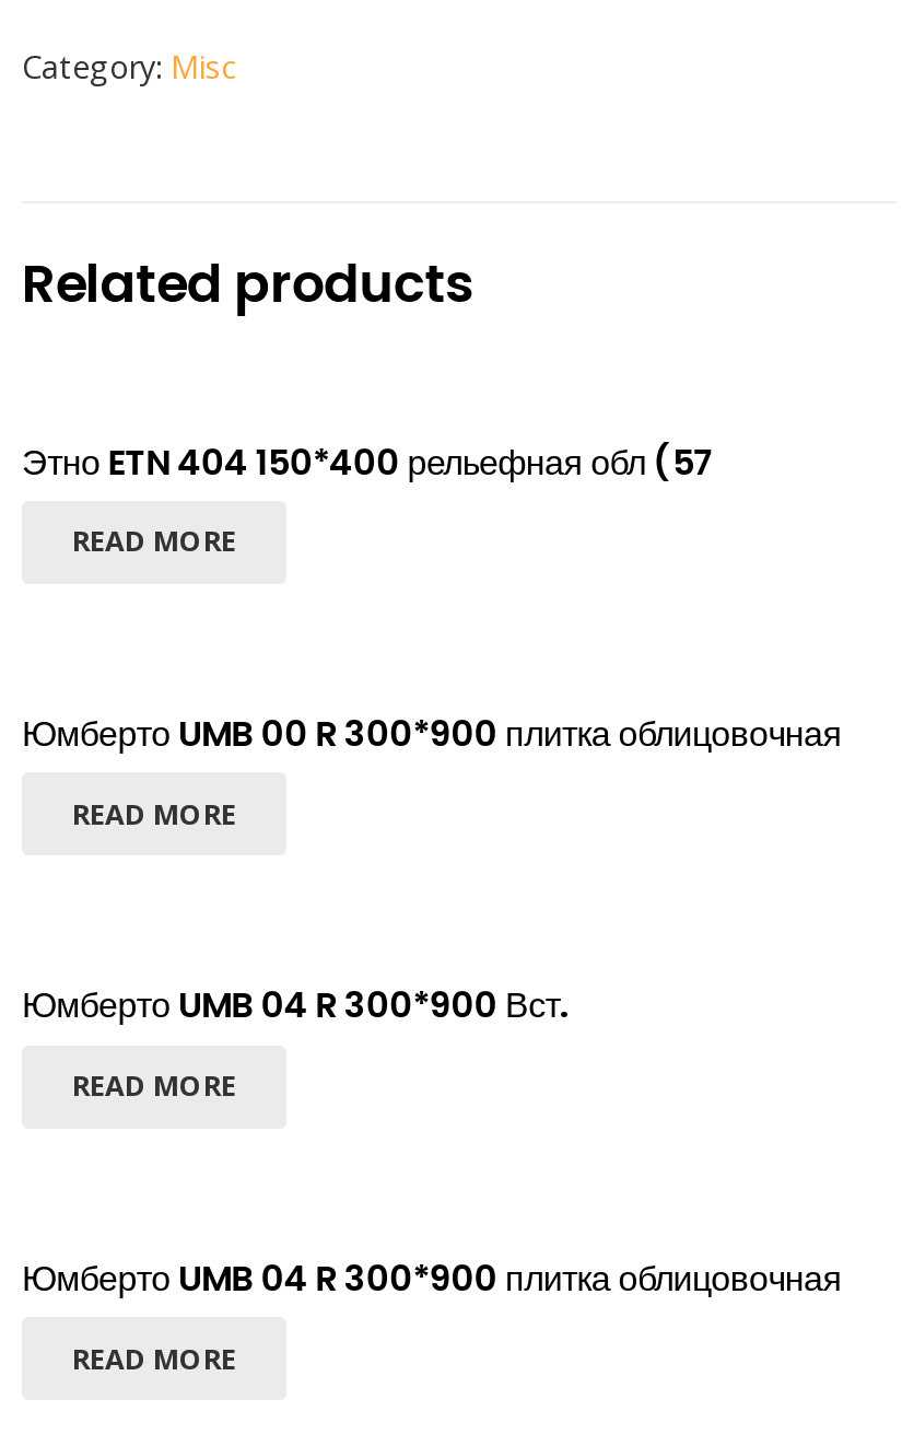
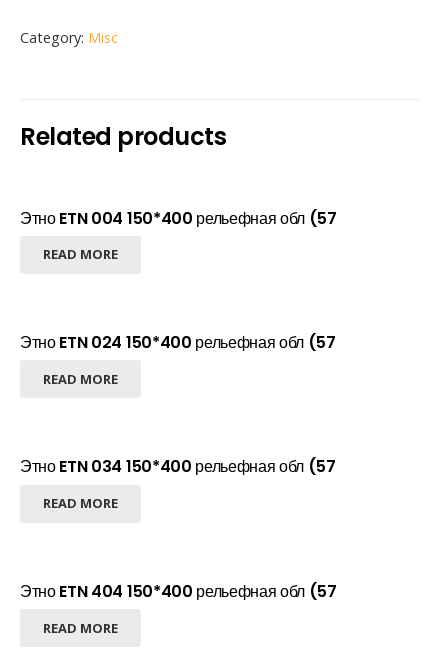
none -> [20,206,337,229] Этно ETN 004 150*400 рельефная обл (57
moved [22,436,715,487] -> [20,580,337,603]: Этно ETN 404 150*400 рельефная обл (57
[22,709,842,759] Юмберто UMB 00 R 300*900 плитка облицовочная -> [20,331,336,354] Этно ETN 024 150*400 рельефная обл (57
[22,981,568,1031] Юмберто UMB 04 R 300*900 Вст. -> [20,455,336,478] Этно ETN 034 150*400 рельефная обл (57
[22,1253,842,1303] Юмберто UMB 04 R 300*900 плитка облицовочная -> none

